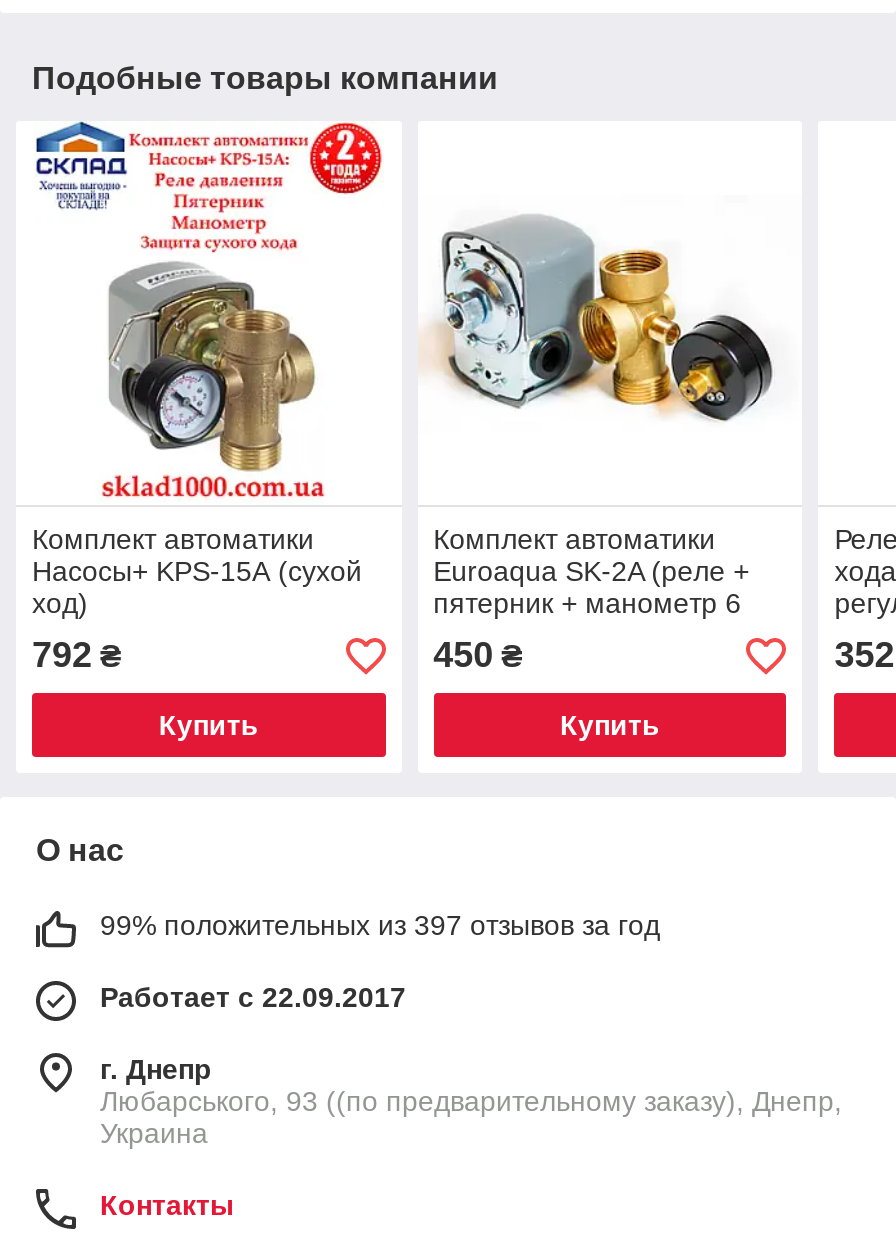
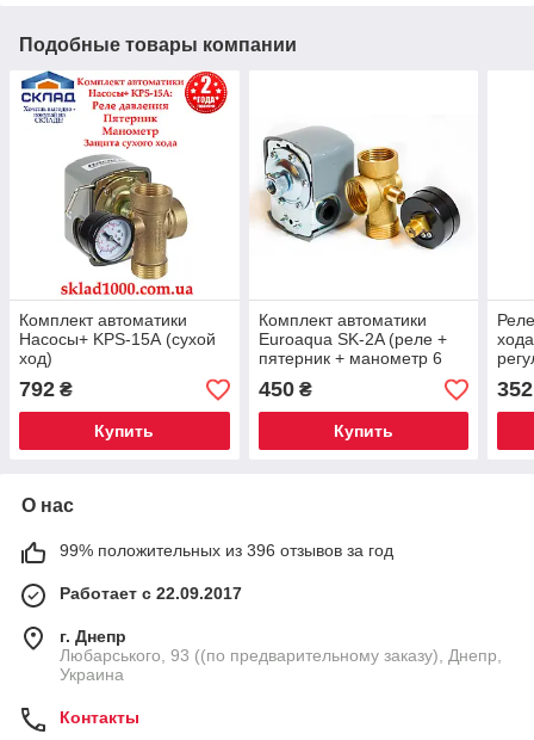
[100,910,660,942] 99% положительных из 397 отзывов за год -> [60,541,393,560] 99% положительных из 396 отзывов за год

